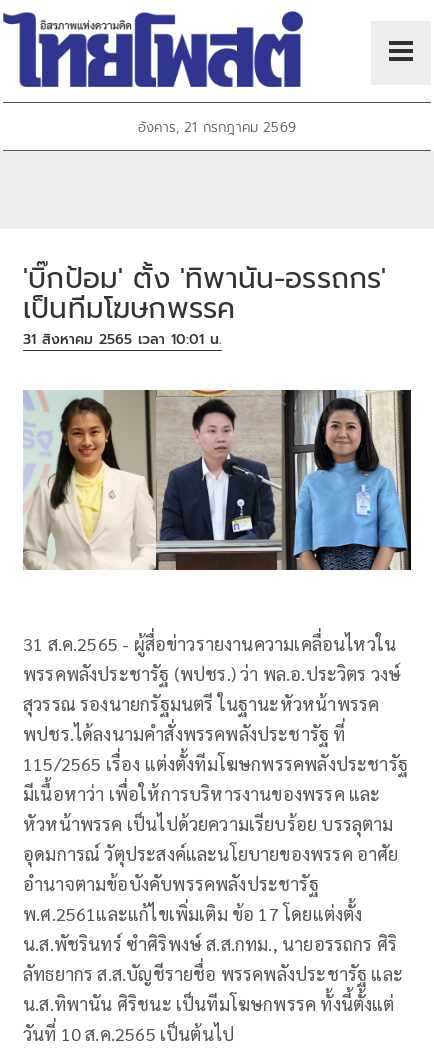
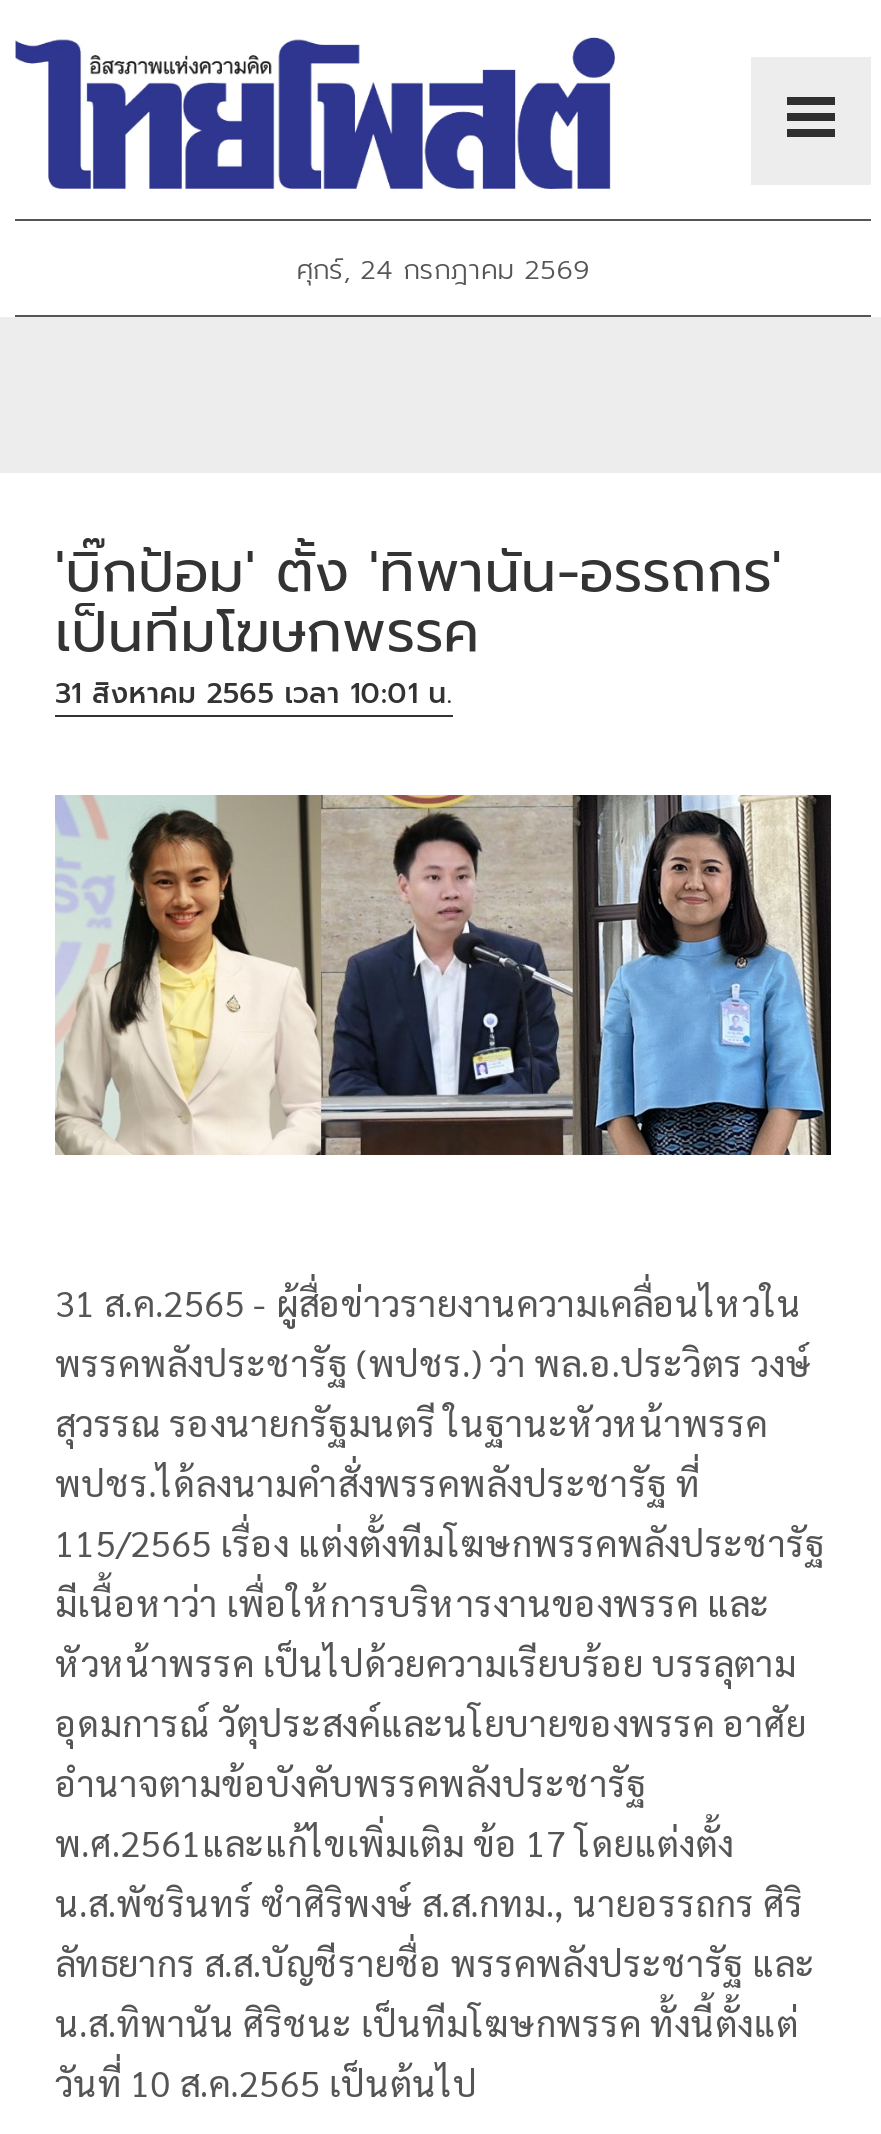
[138,117,296,138] อังคาร, 21 กรกฎาคม 2569 -> [296,250,590,292] ศุกร์, 24 กรกฎาคม 2569

